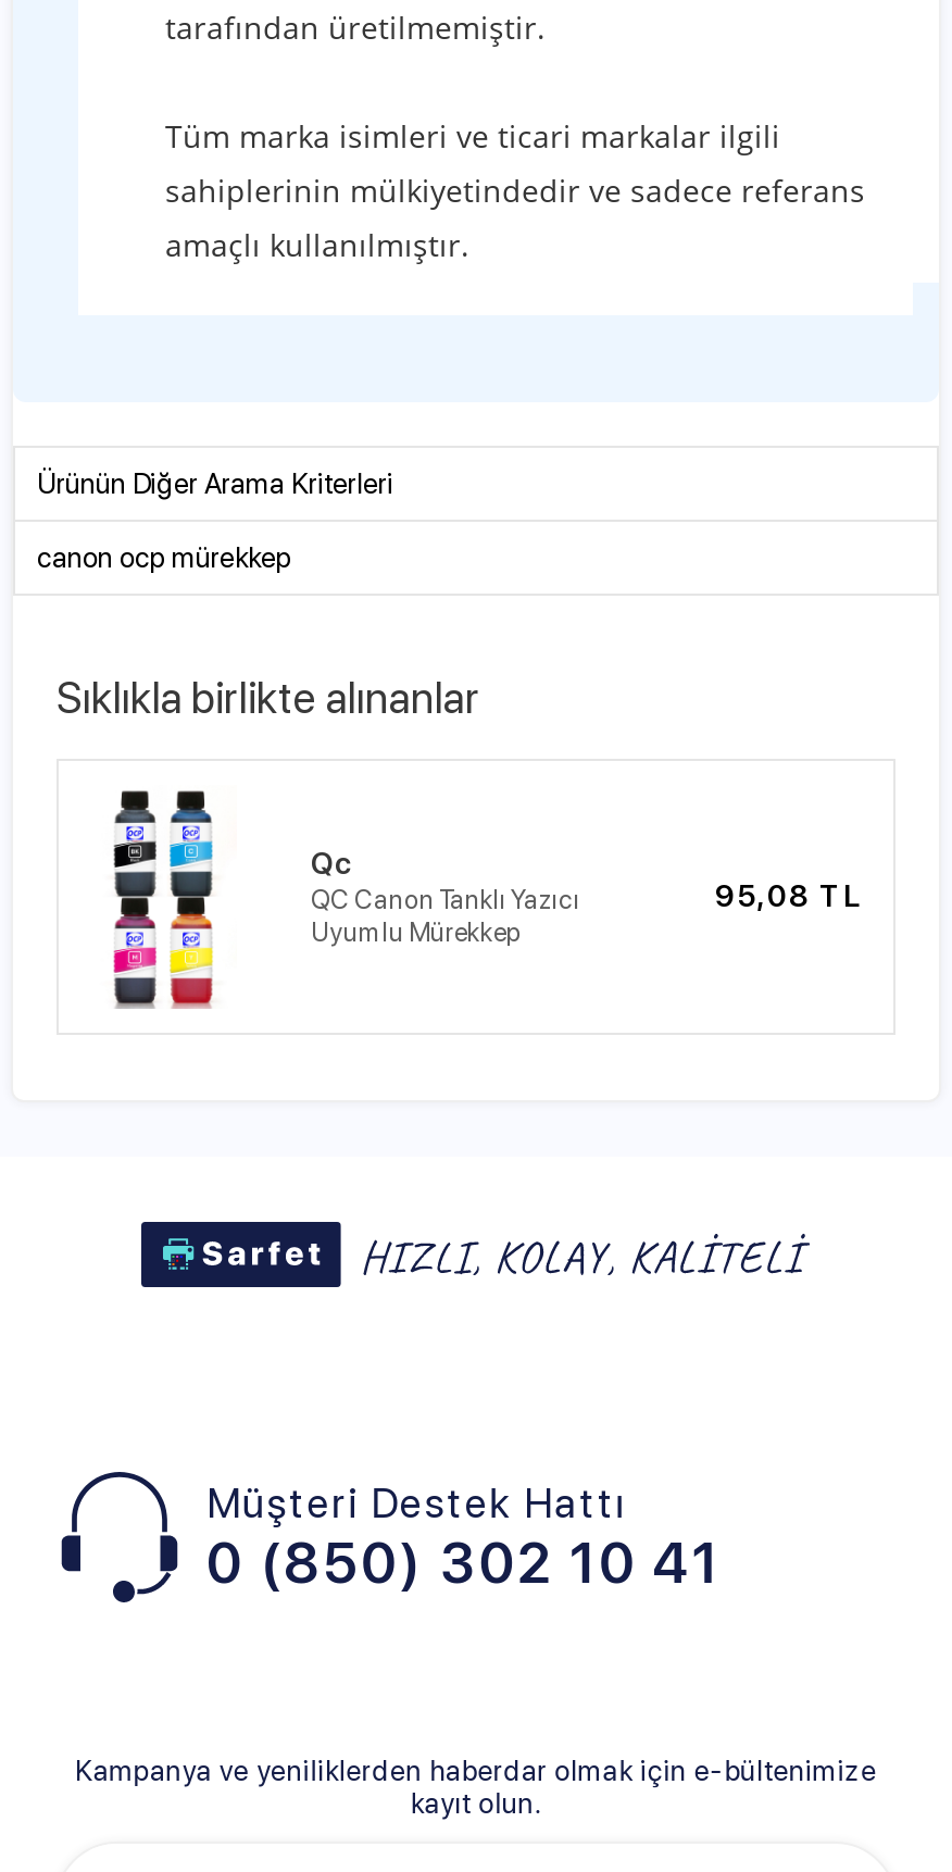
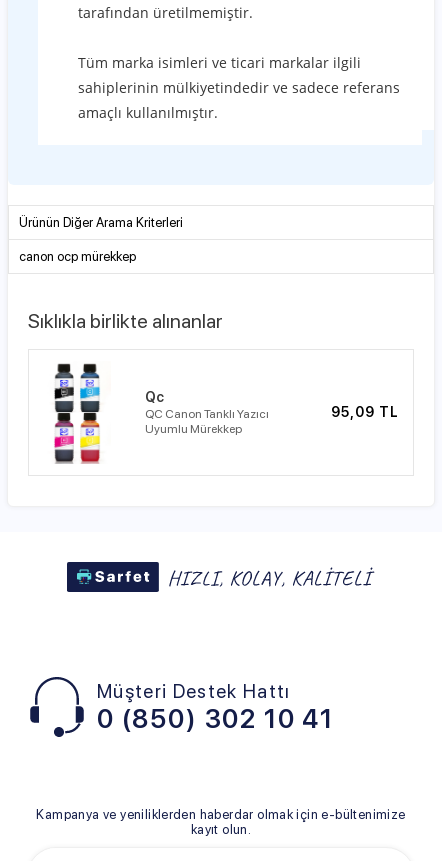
[715,879,863,914] 95,08 TL -> [331,404,399,420] 95,09 TL

